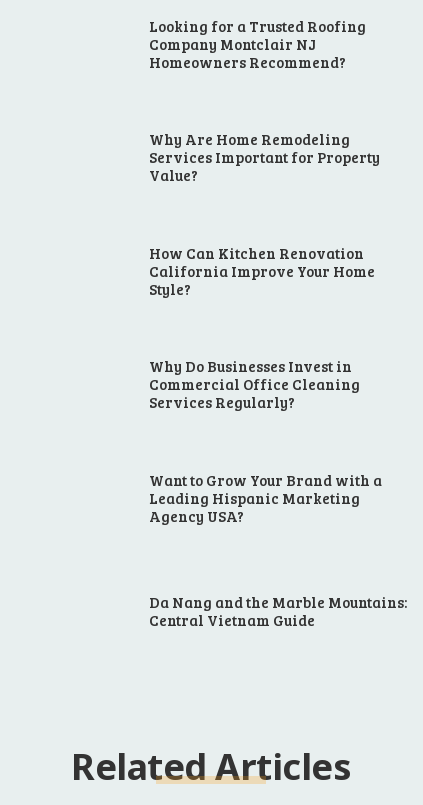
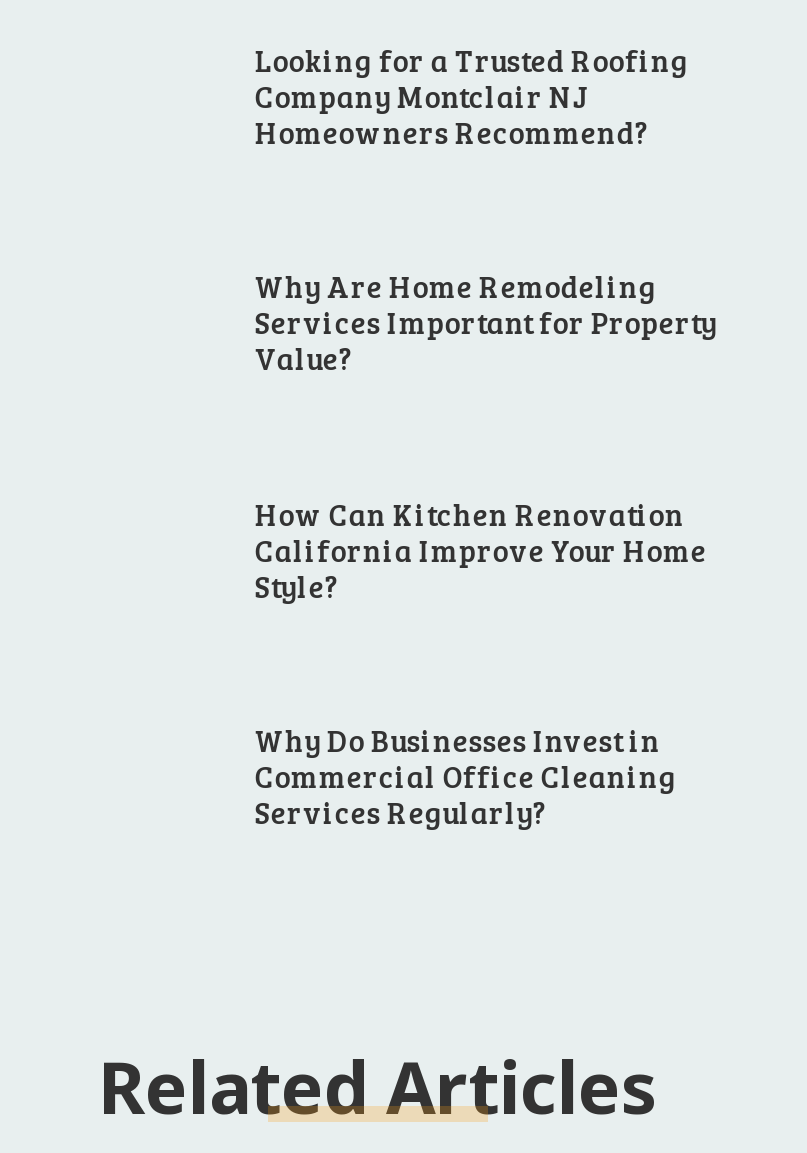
[149,470,382,526] Want to Grow Your Brand with a | Leading Hispanic Marketing | Agency USA? -> none
[149,592,407,630] Da Nang and the Marble Mountains: | Central Vietnam Guide -> none

